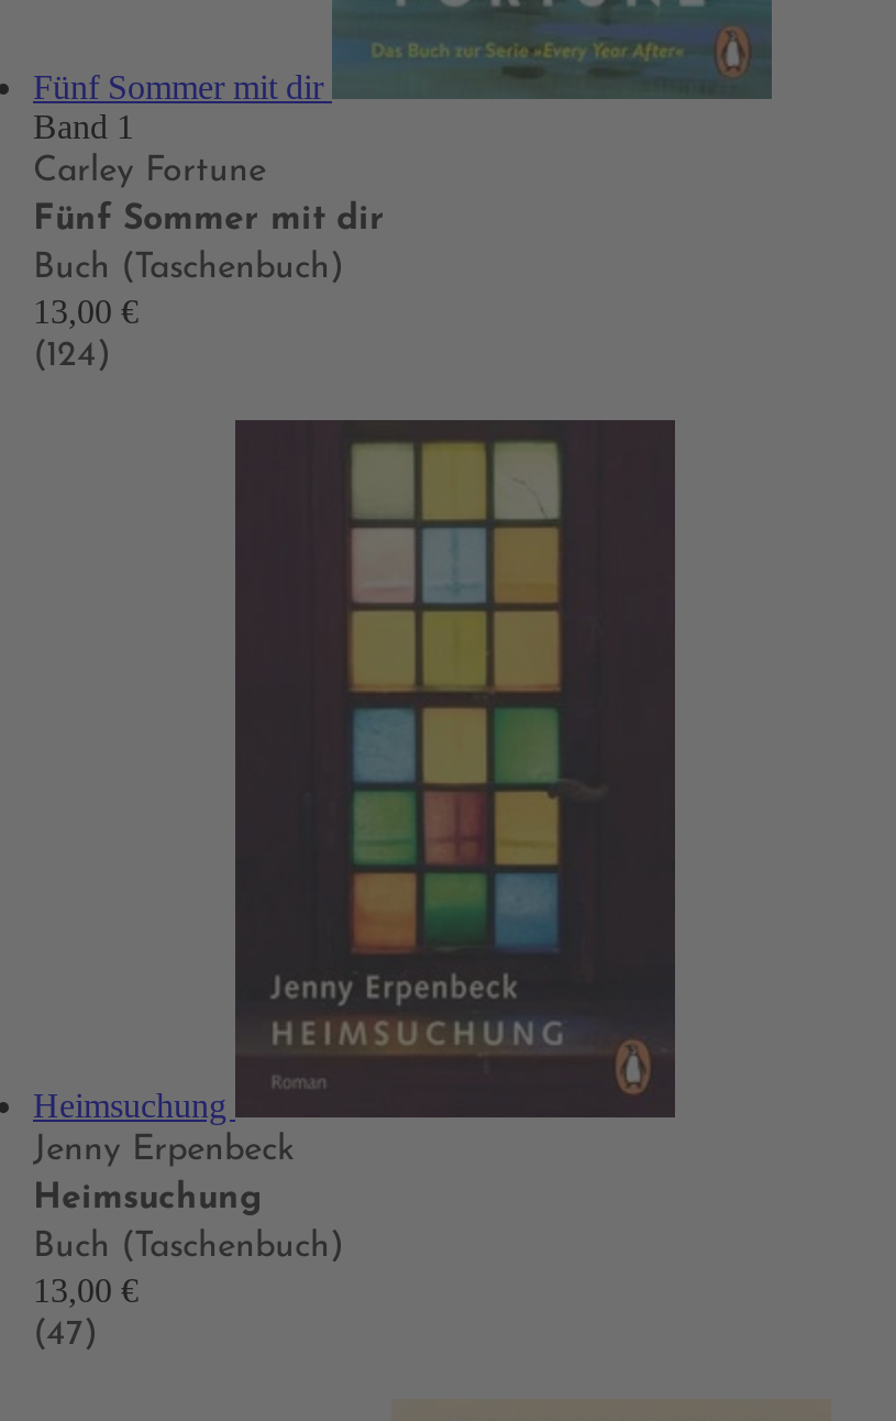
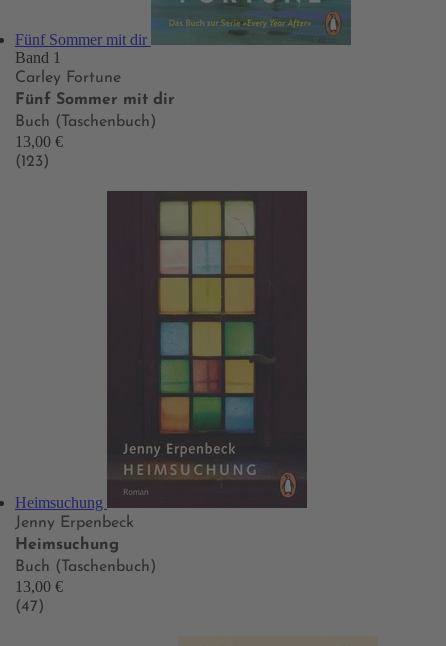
[33,339,110,374] (124) -> [15,154,49,170] (123)

